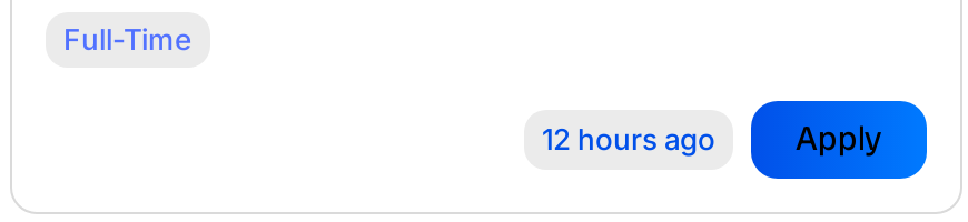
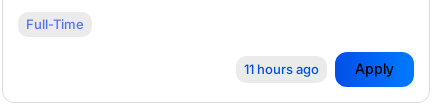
[542,122,715,158] 12 hours ago -> [244,61,319,77] 11 hours ago

